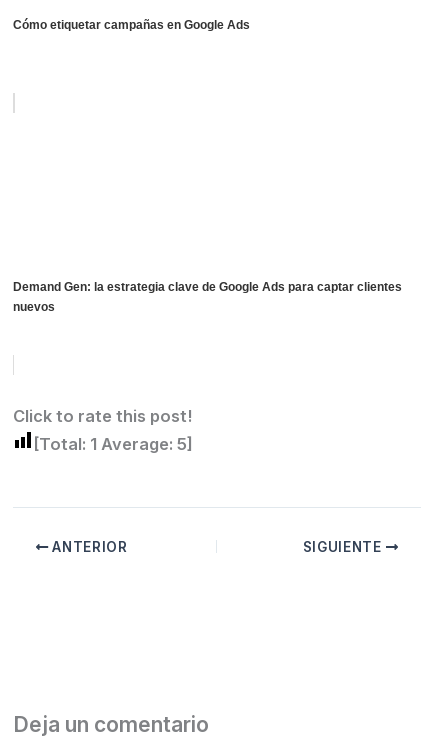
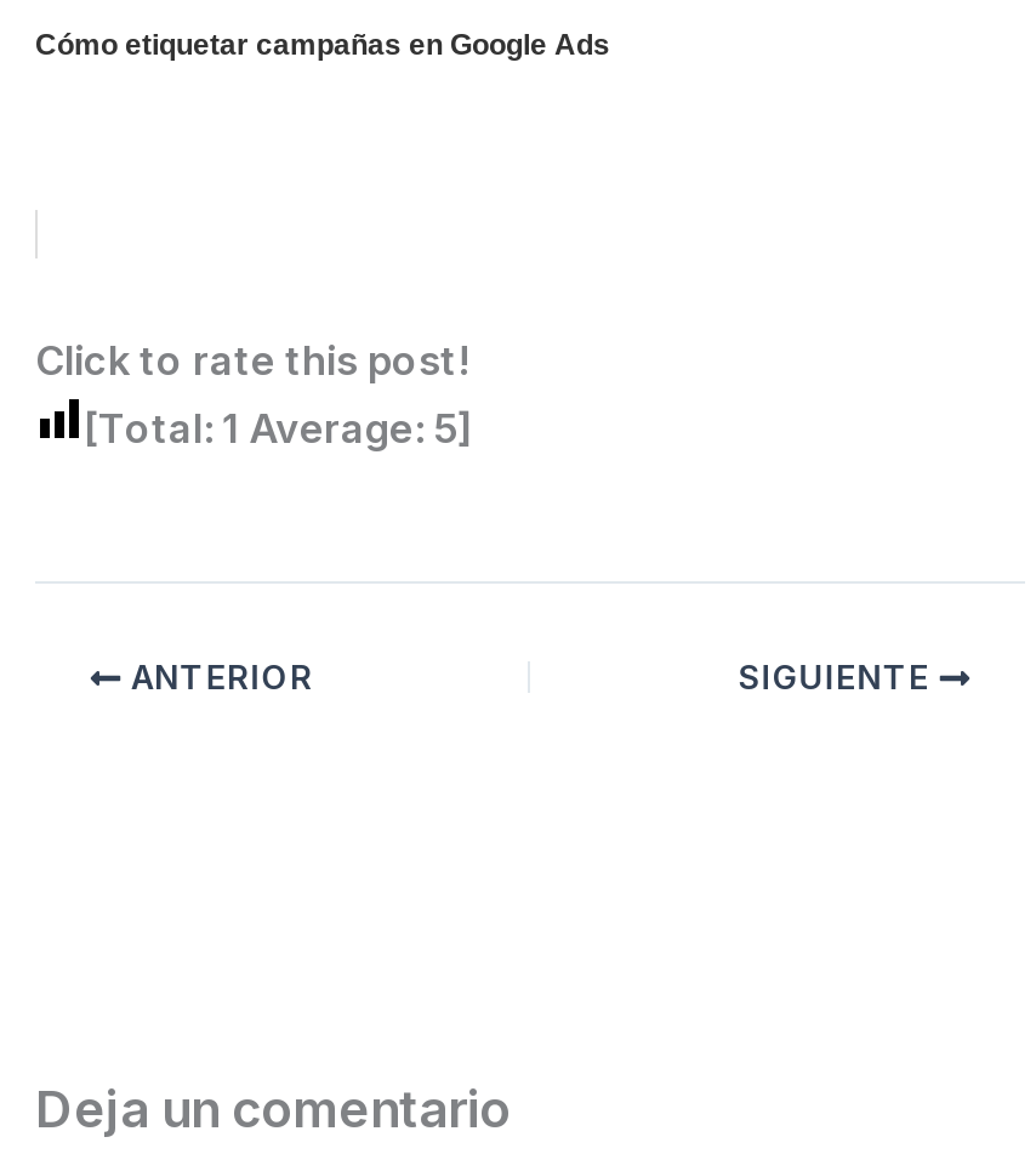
[13,280,402,314] Demand Gen: la estrategia clave de Google Ads para captar clientes | nuevos -> none

